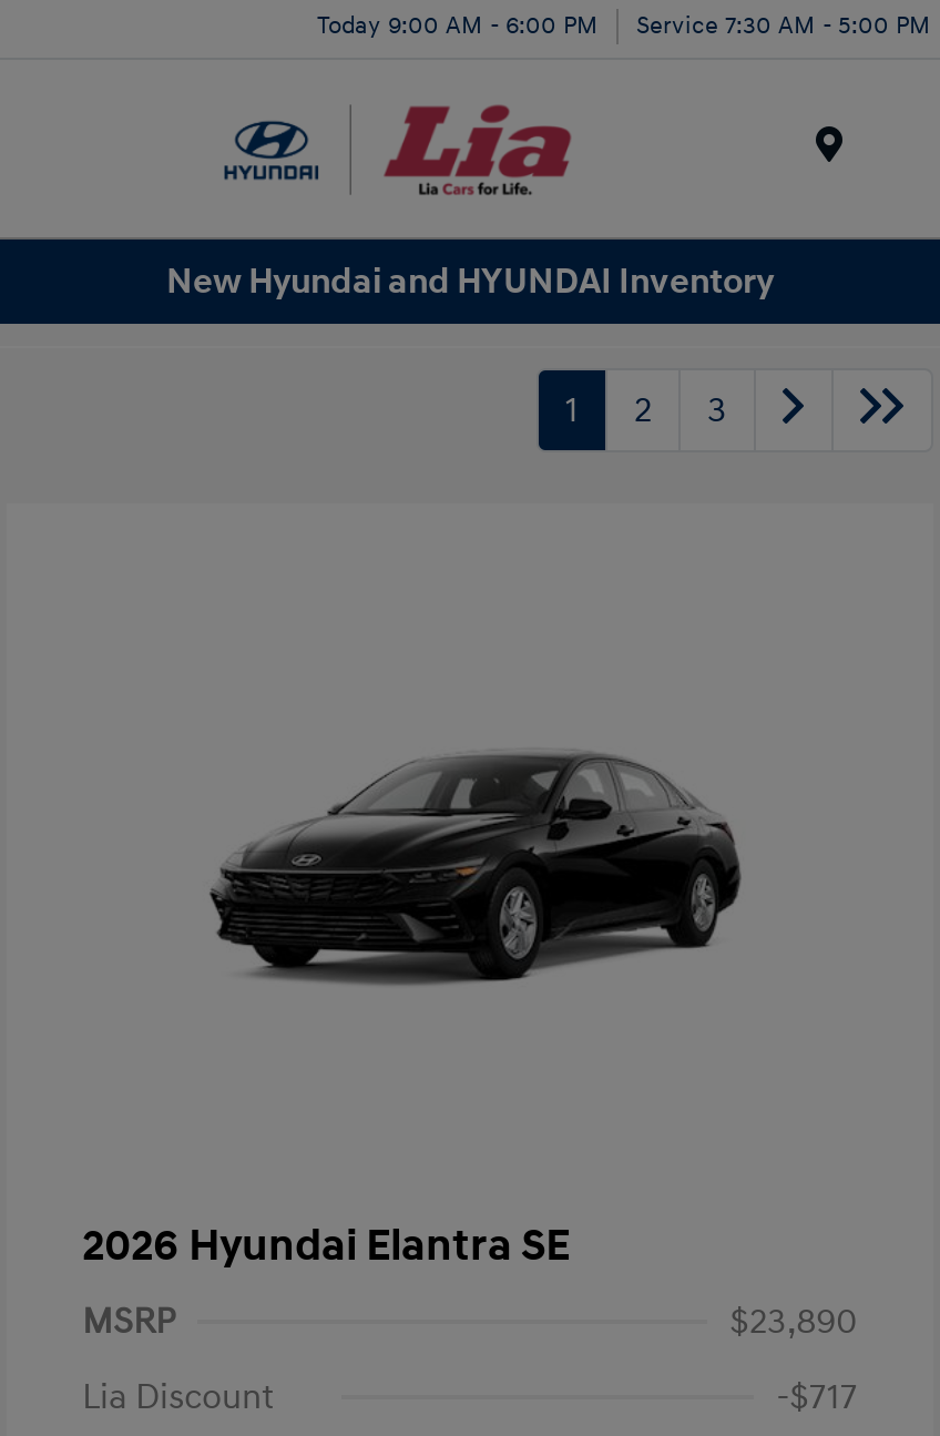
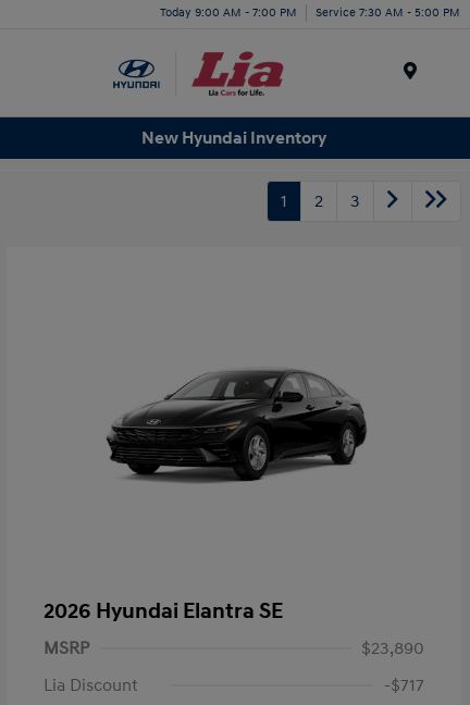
[317,10,931,39] Today 9:00 AM - 6:00 PM Service 7:30 AM - 5:00 PM -> [160,5,460,19] Today 9:00 AM - 7:00 PM Service 7:30 AM - 5:00 PM
[166,259,774,303] New Hyundai and HYUNDAI Inventory -> [141,127,326,149] New Hyundai Inventory

